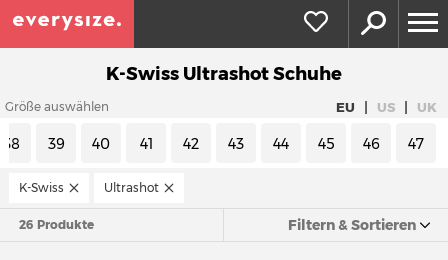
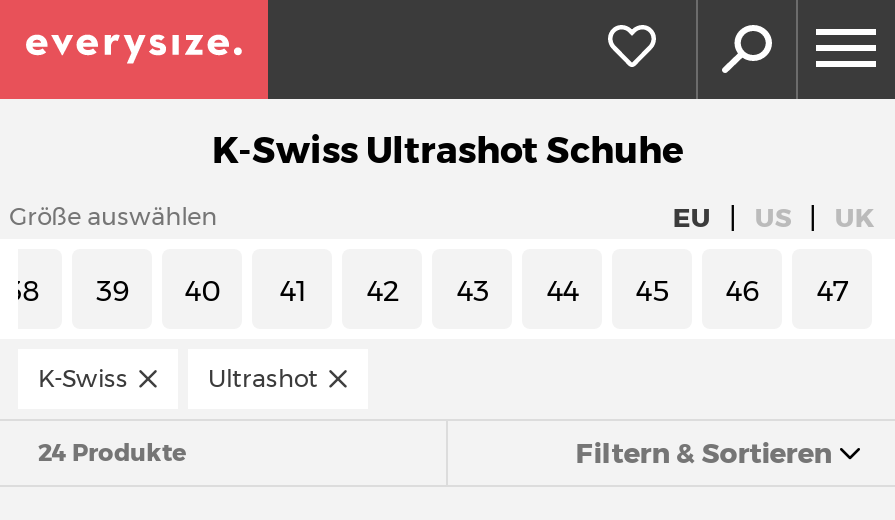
[19,217,94,232] 26 Produkte -> [38,437,186,467] 24 Produkte

